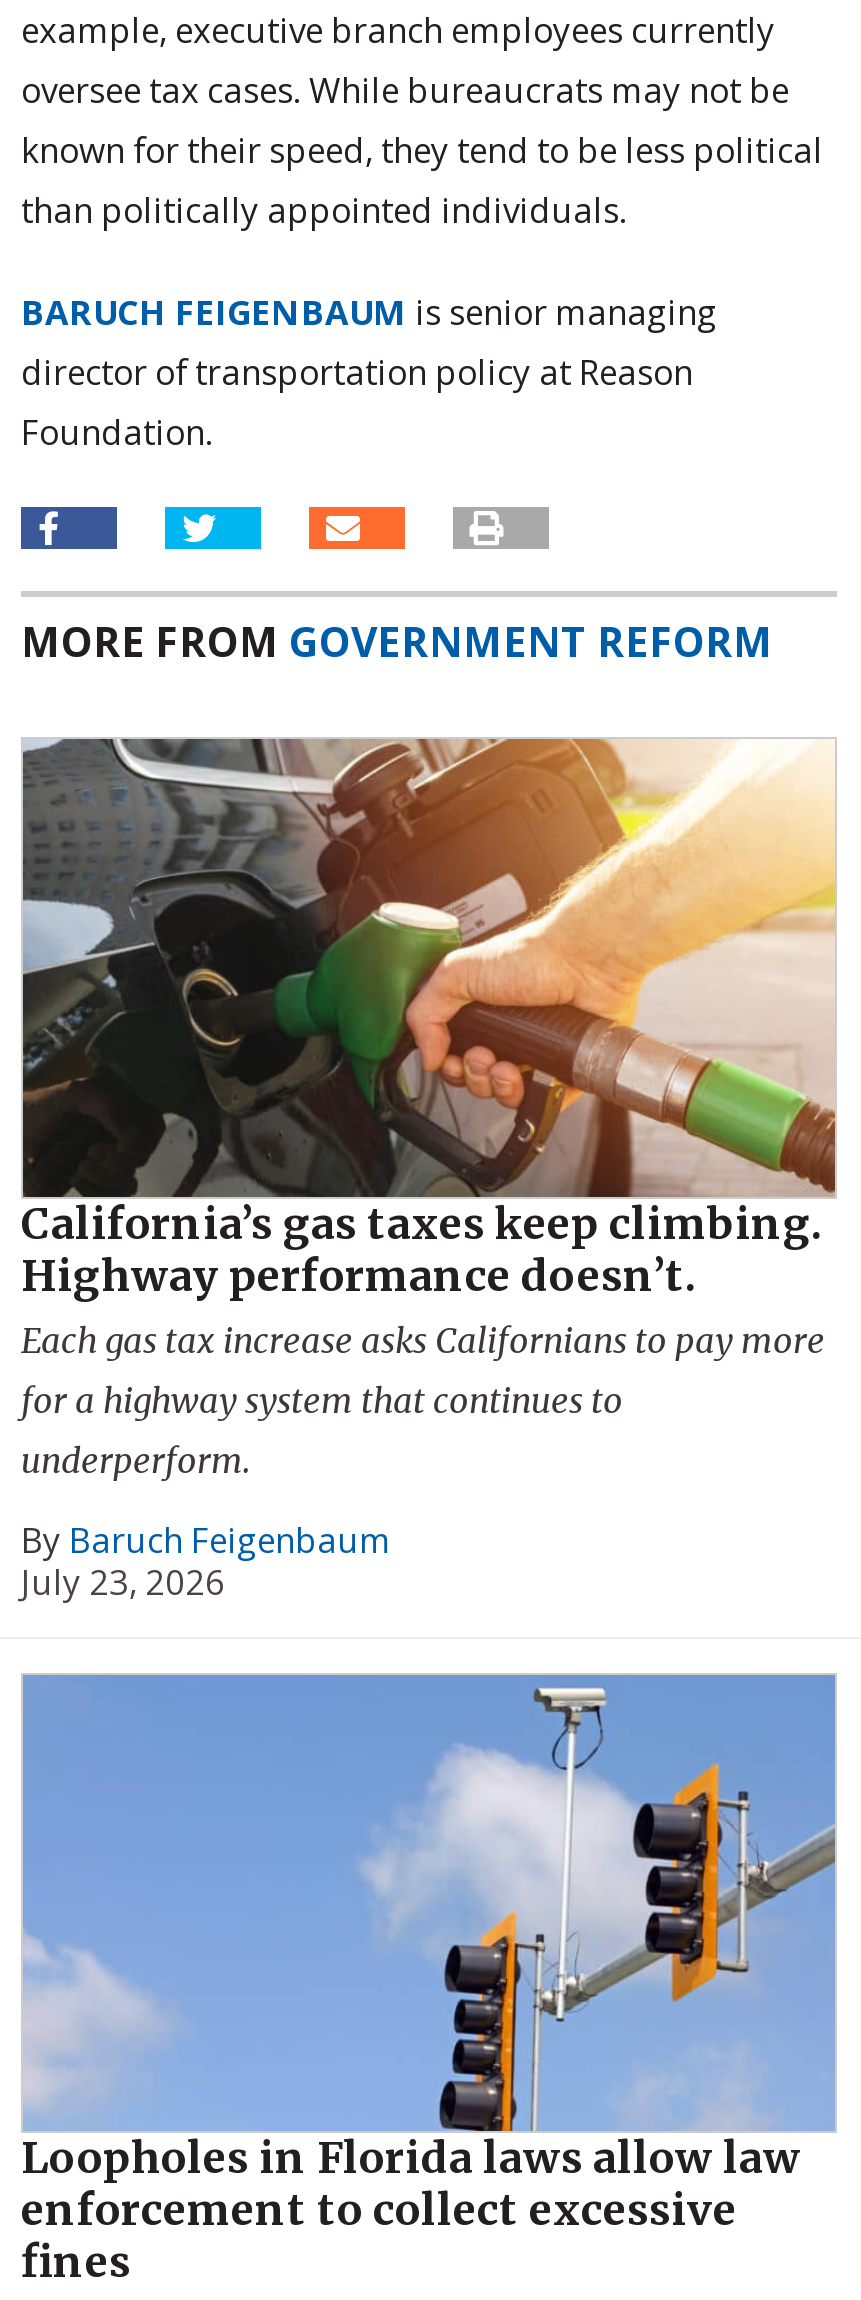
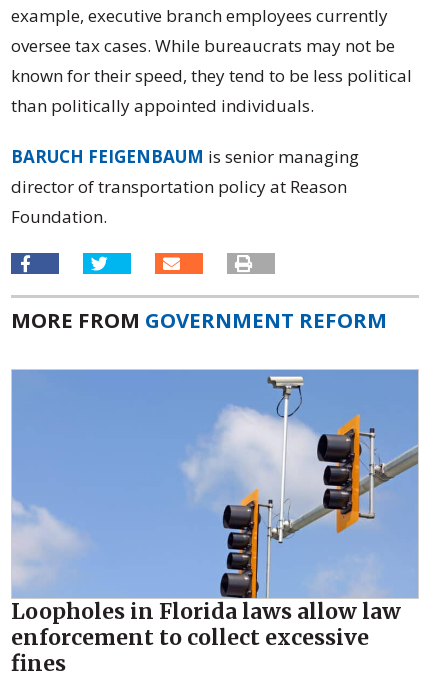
[21,736,837,1604] [image] | California’s gas taxes keep climbing. | Highway performance doesn’t. | Each gas tax increase asks Californians to pay more | for a highway system that continues to | underperform. | By Baruch Feigenbaum | July 23, 2026 -> none

